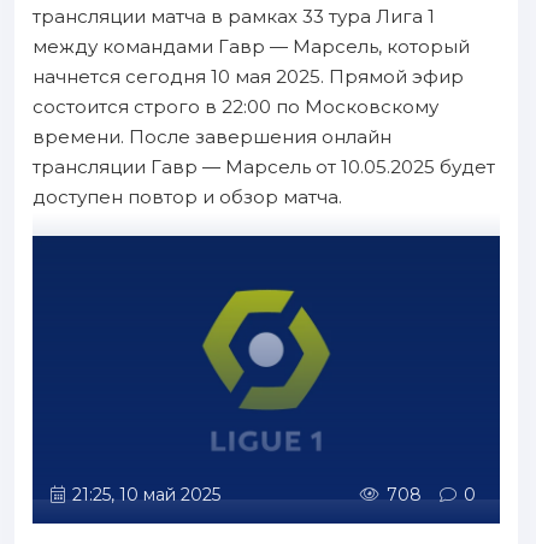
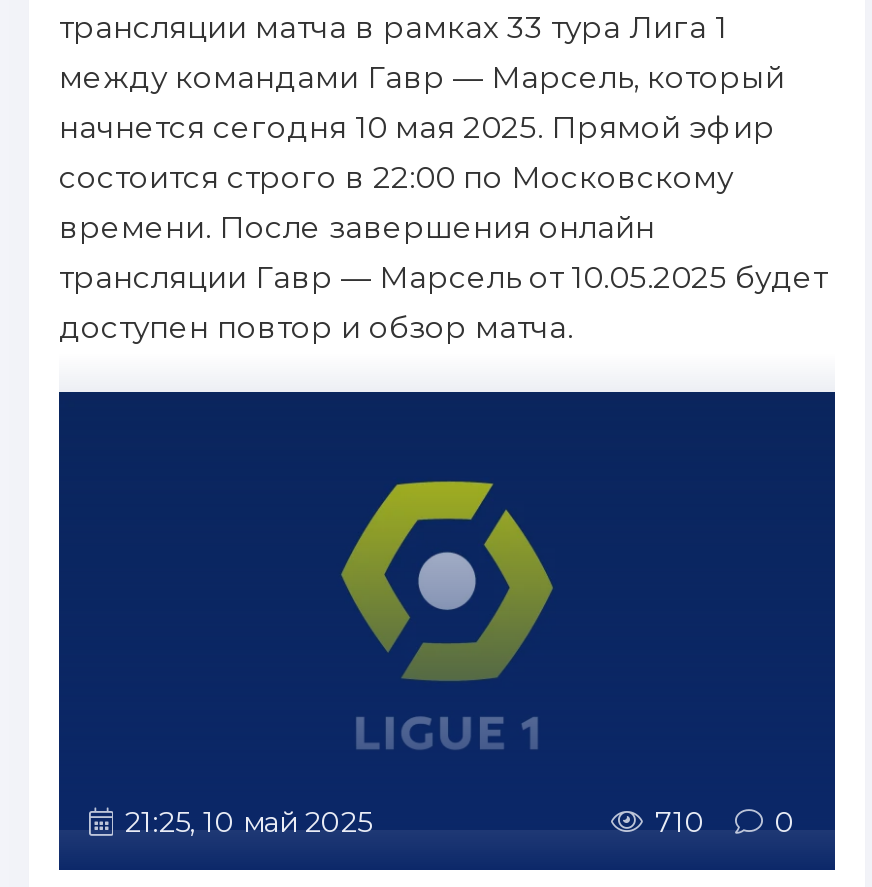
[387,483,422,505] 708 -> [655,803,705,839] 710

